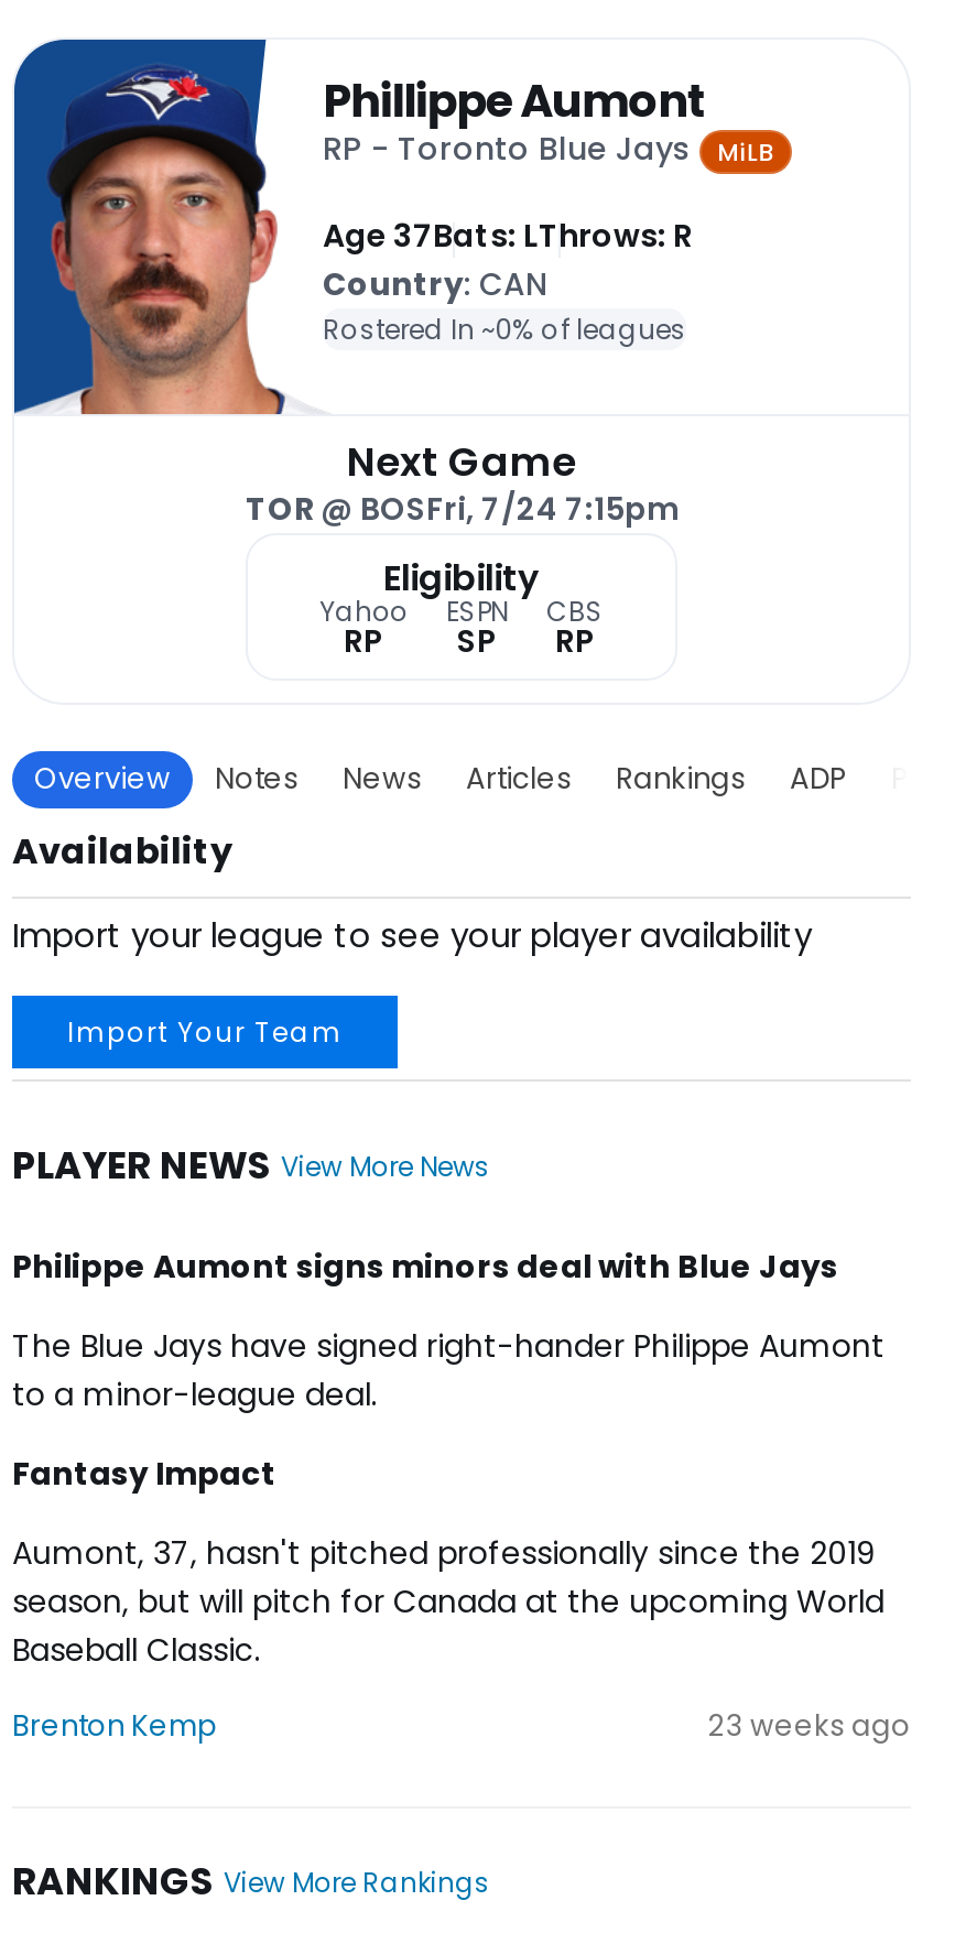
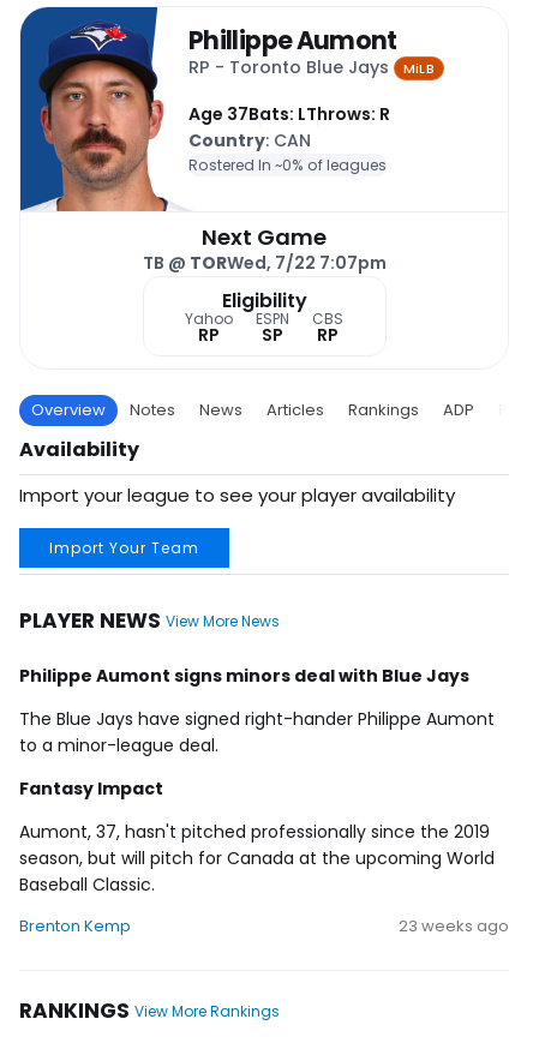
[246,488,677,532] TOR @ BOSFri, 7/24 7:15pm -> [142,251,386,275] TB @ TORWed, 7/22 7:07pm

